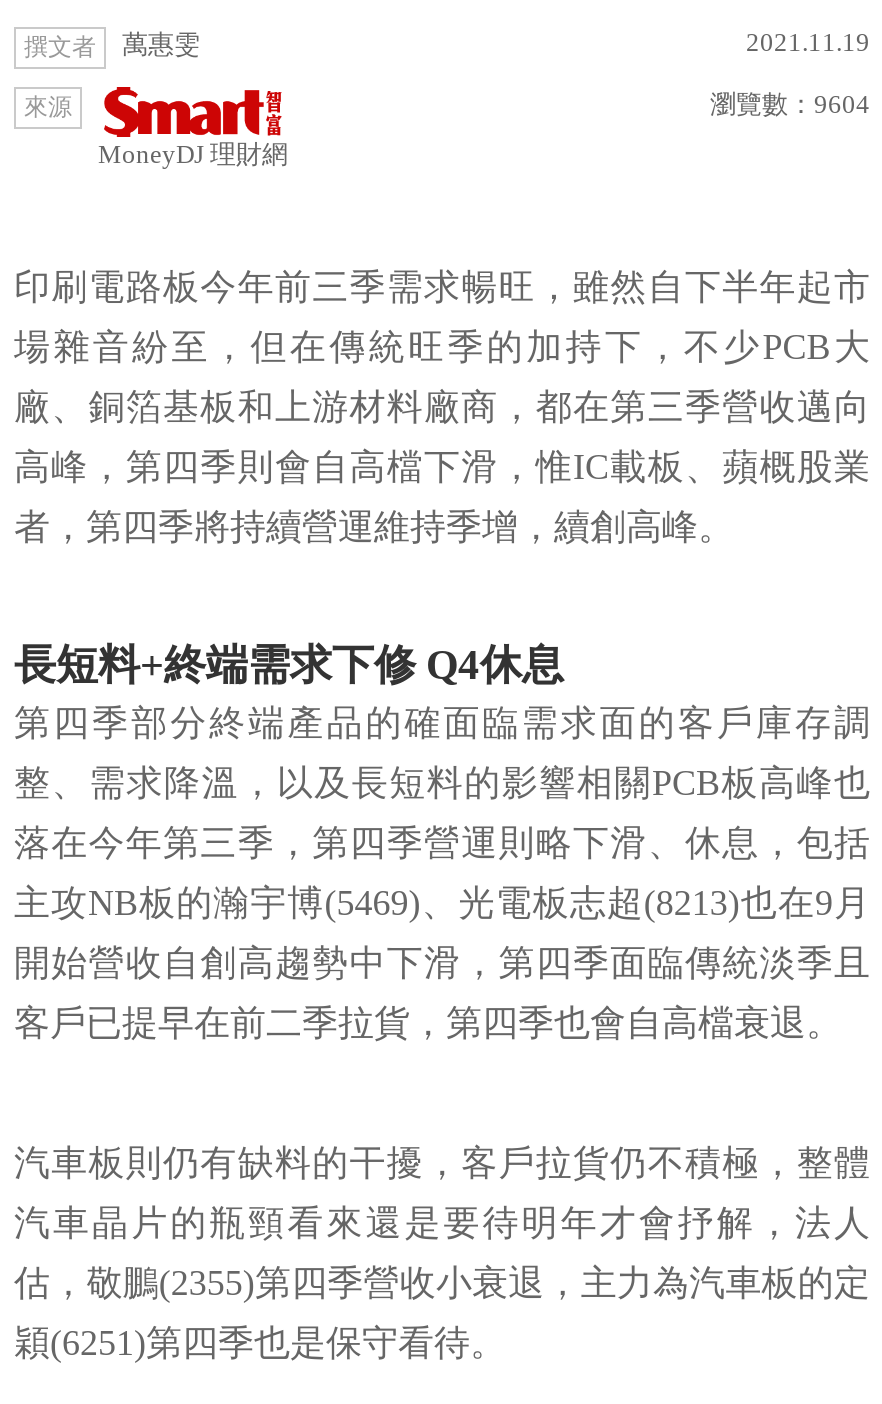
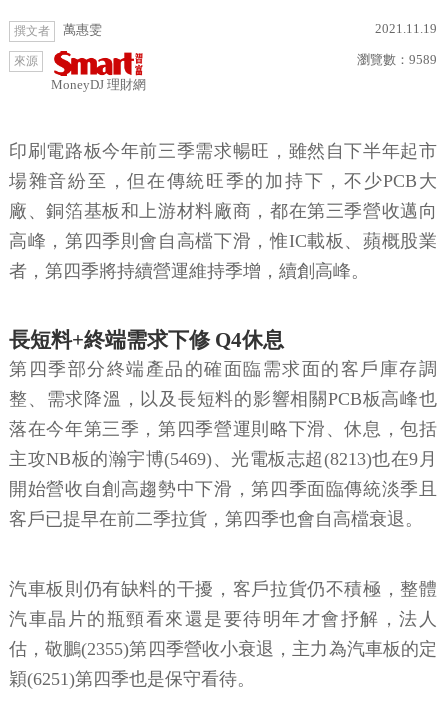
[710,89,870,119] 瀏覽數：9604 -> [357,52,437,67] 瀏覽數：9589

